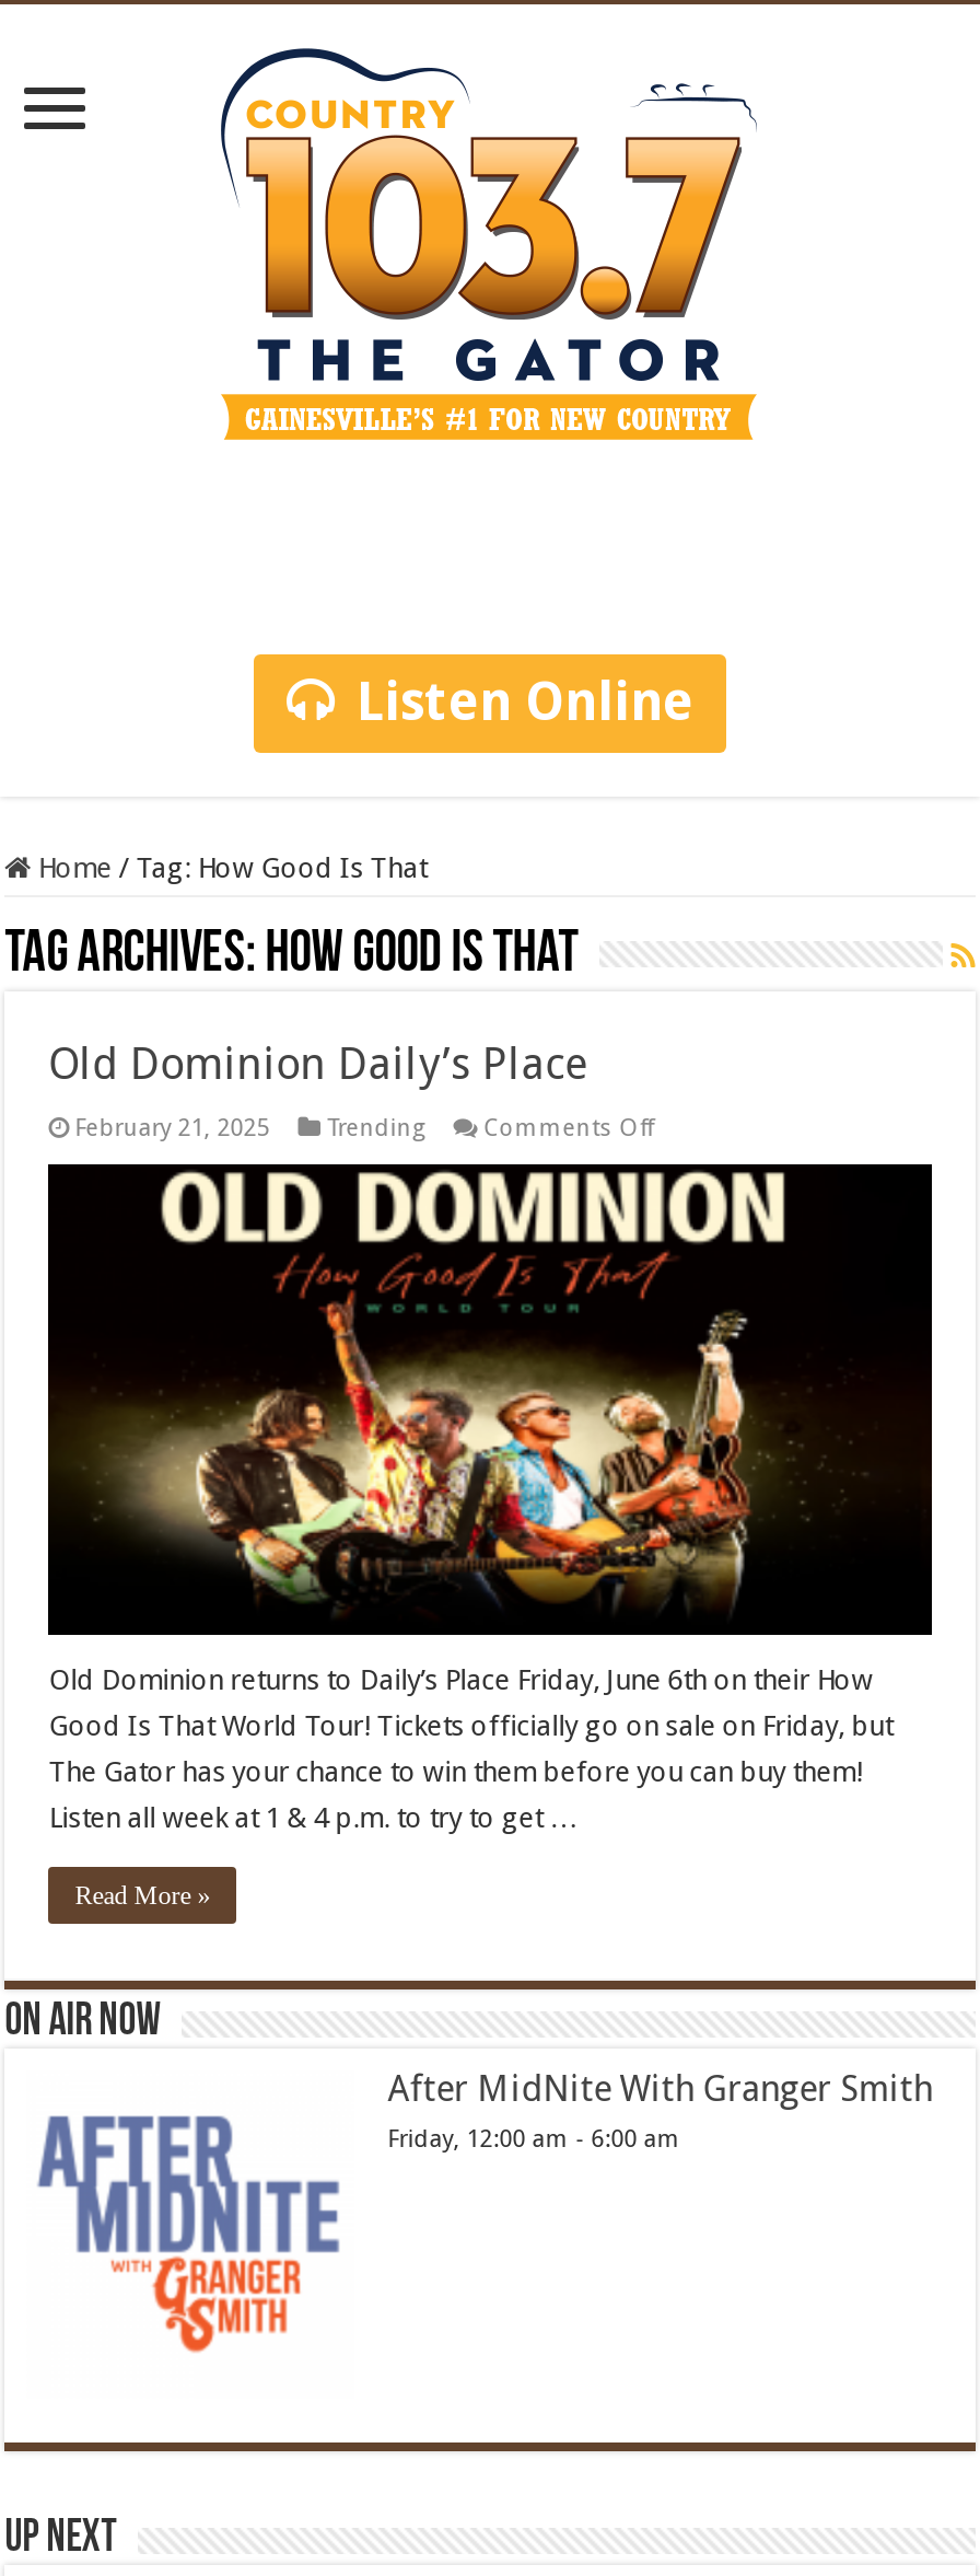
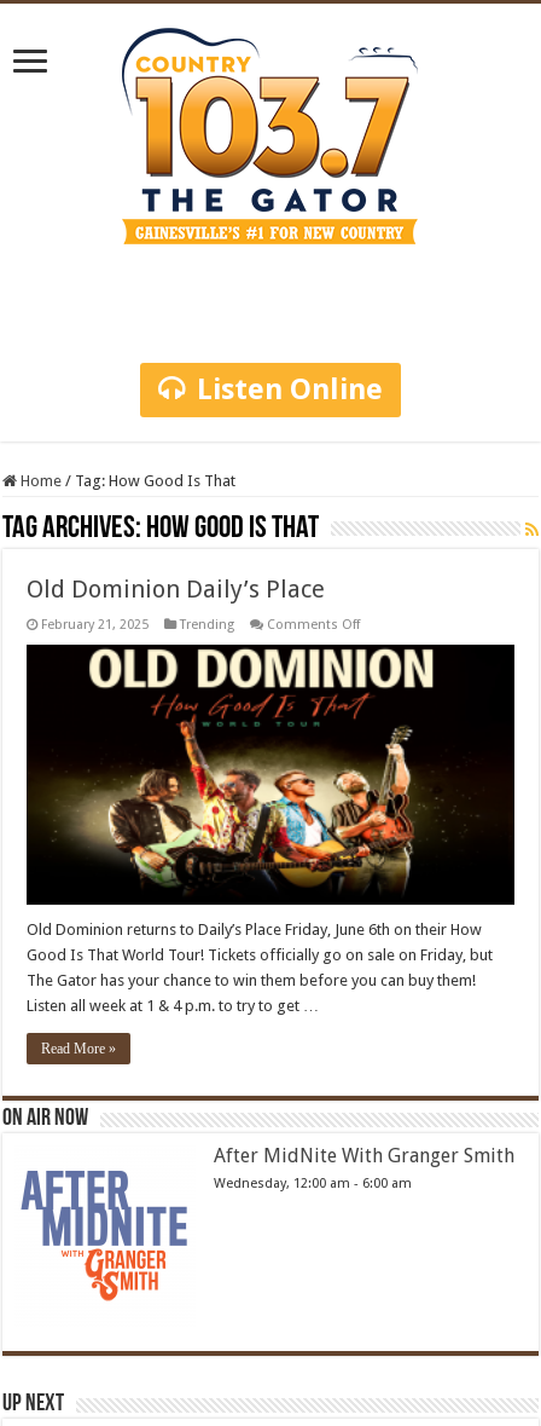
[388,2125,681,2153] Friday, 12:00 am - 6:00 am -> [214,1175,412,1191] Wednesday, 12:00 am - 6:00 am

